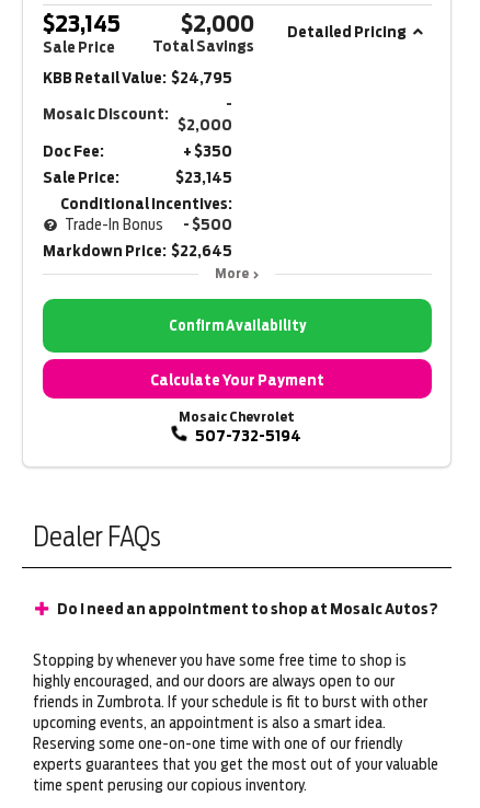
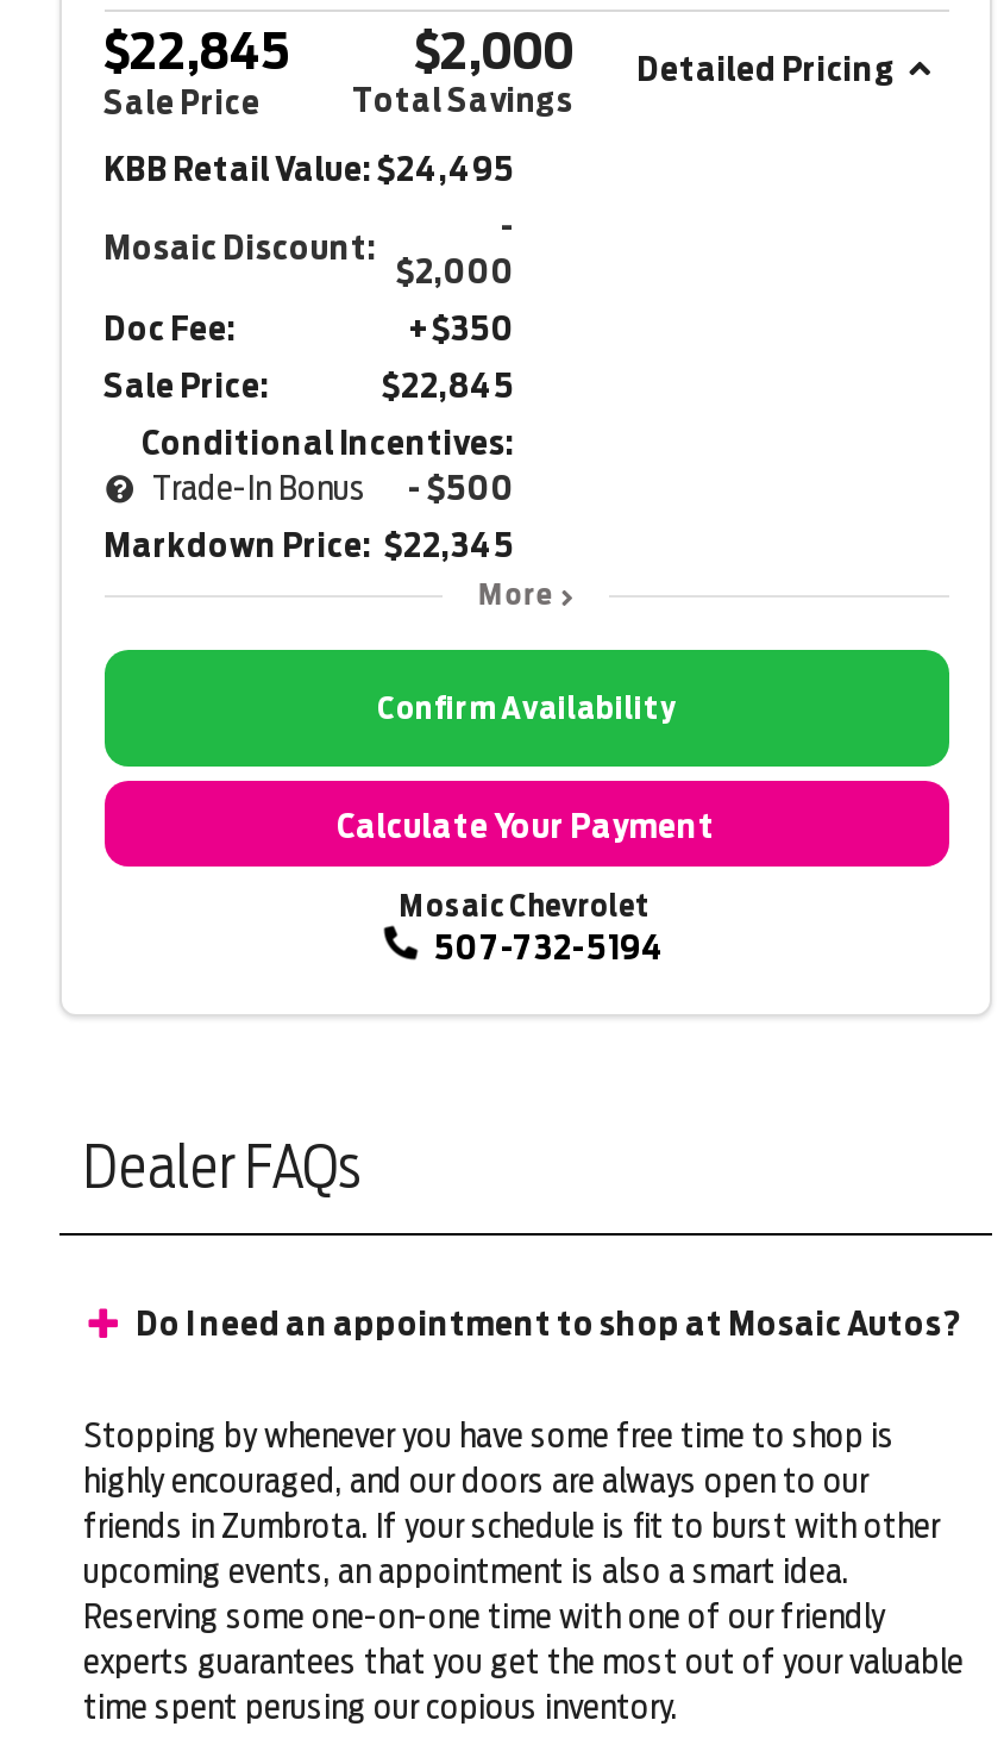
[42,9,120,37] $23,145 -> [103,20,289,80] $22,845
[42,69,232,86] KBB Retail Value: $24,795 -> [103,149,515,187] KBB Retail Value: $24,495
[175,168,232,186] $23,145 -> [382,366,515,404] $22,845
[42,242,232,259] Markdown Price: $22,645 -> [103,525,515,563] Markdown Price: $22,345

